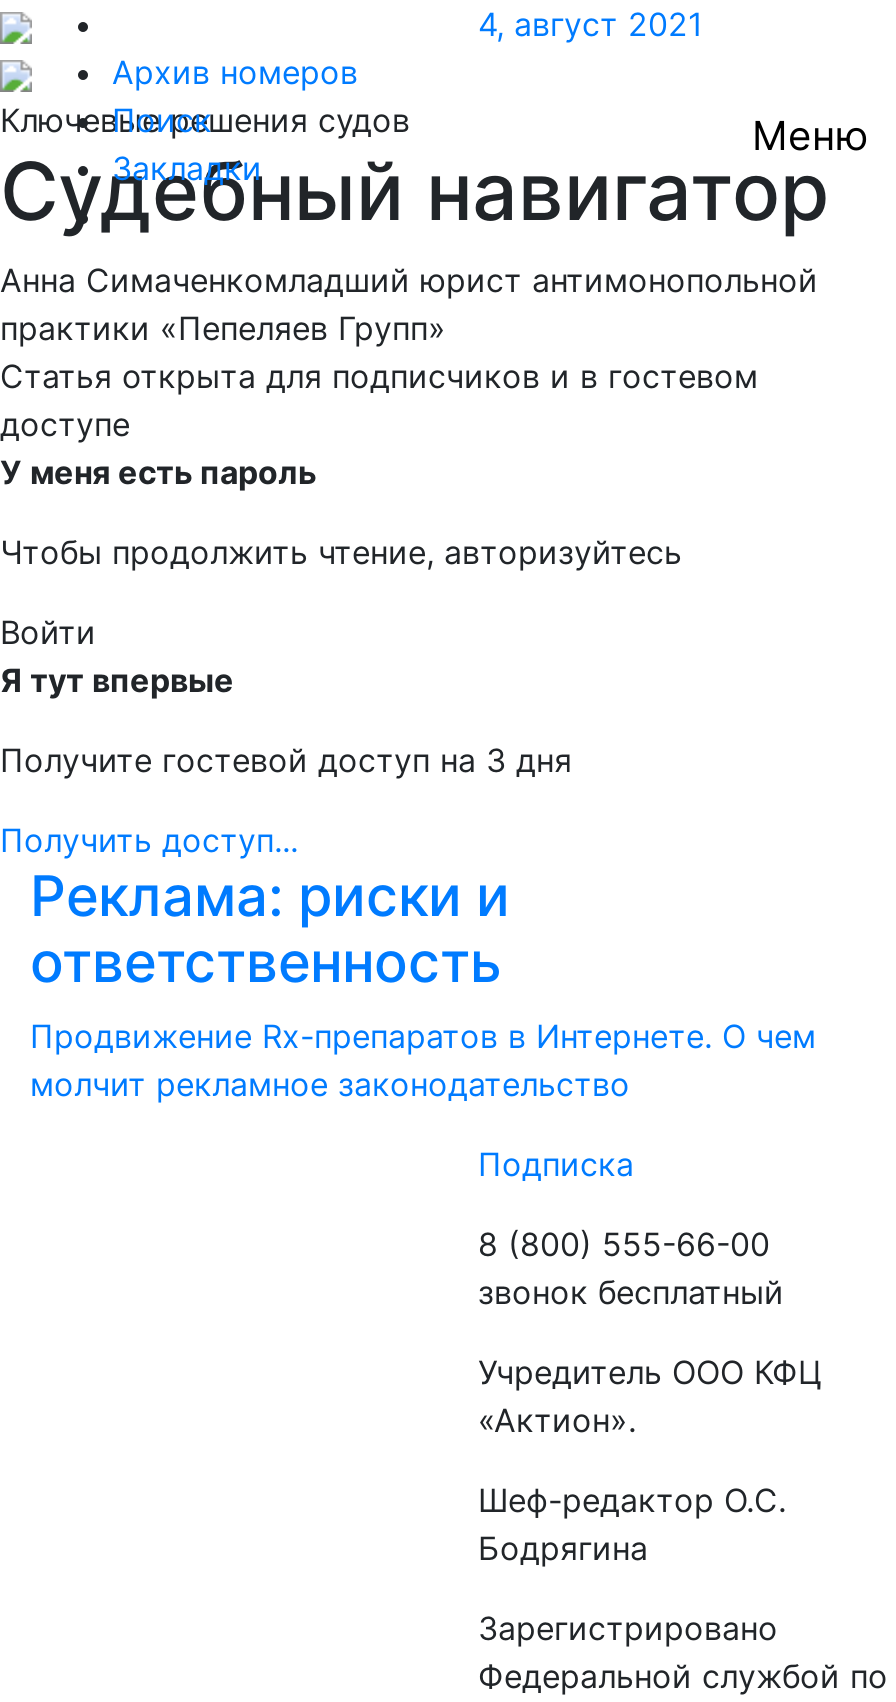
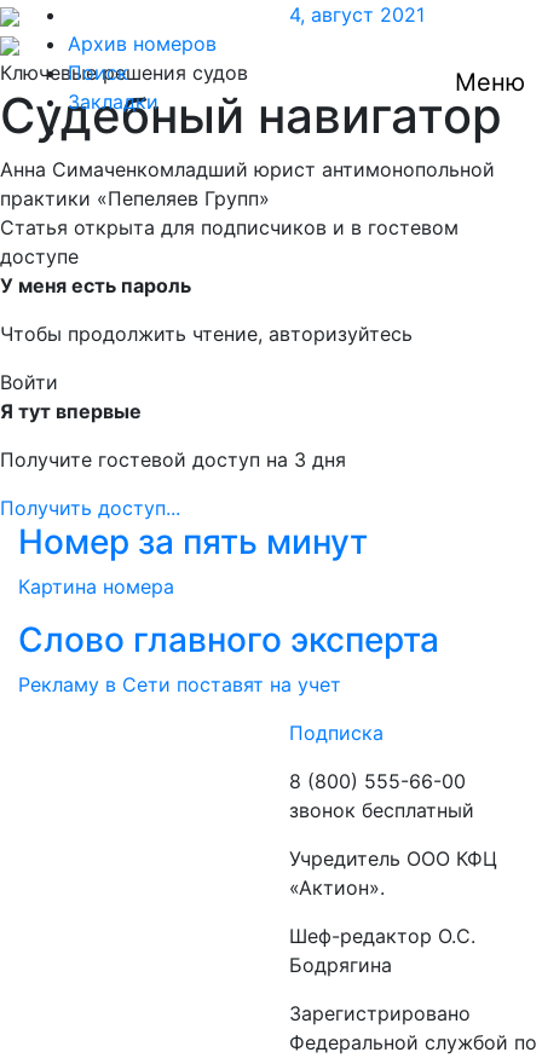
[30,862,816,1104] Реклама: риски и | ответственность | Продвижение Rx-препаратов в Интернете. О чем | молчит рекламное законодательство -> [18,521,439,696] Номер за пять минут | Картина номера | Слово главного эксперта | Рекламу в Сети поставят на учет

